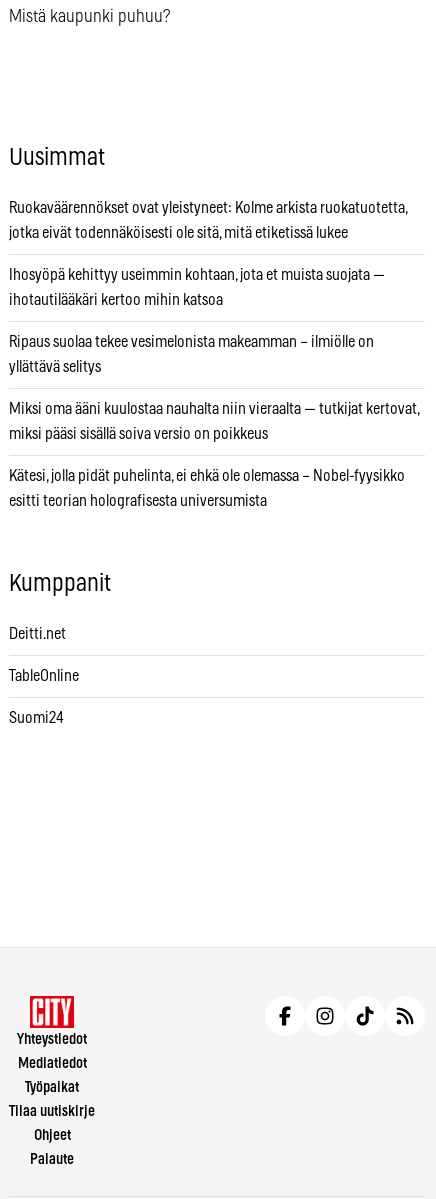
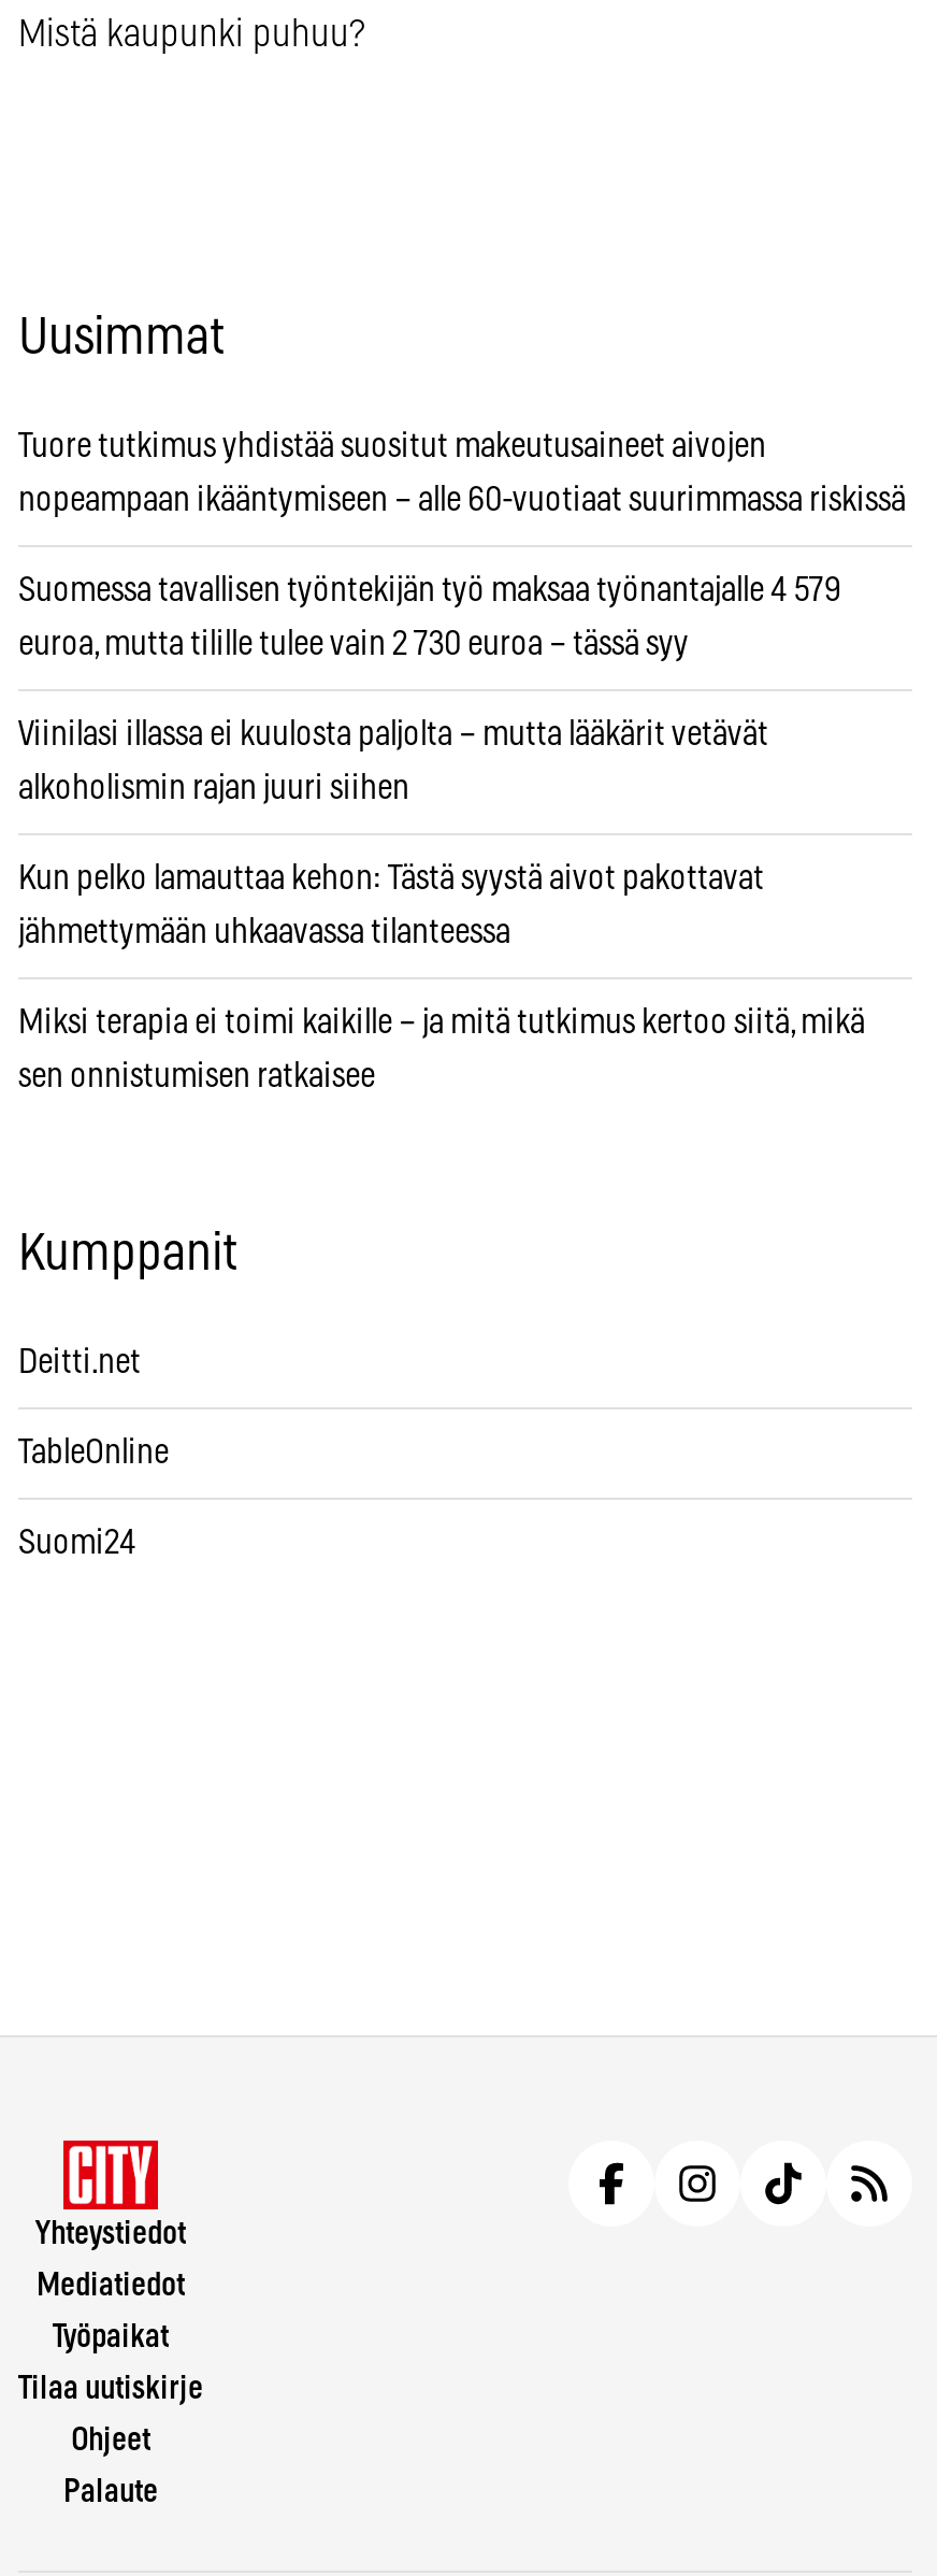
[9,200,407,216] Ruokaväärennökset ovat yleistyneet: Kolme arkista ruokatuotetta, -> [18,429,766,464] Tuore tutkimus yhdistää suositut makeutusaineet aivojen
[9,225,348,241] jotka eivät todennäköisesti ole sitä, mitä etiketissä lukee -> [18,483,906,518] nopeampaan ikääntymiseen – alle 60-vuotiaat suurimmassa riskissä
[9,267,385,283] Ihosyöpä kehittyy useimmin kohtaan, jota et muista suojata — -> [18,573,841,608] Suomessa tavallisen työntekijän työ maksaa työnantajalle 4 579
[9,292,223,308] ihotautilääkäri kertoo mihin katsoa -> [18,627,689,662] euroa, mutta tilille tulee vain 2 730 euroa – tässä syy
[9,334,374,350] Ripaus suolaa tekee vesimelonista makeamman – ilmiölle on -> [18,718,768,752] Viinilasi illassa ei kuulosta paljolta – mutta lääkärit vetävät
[9,359,101,375] yllättävä selitys -> [18,771,409,806] alkoholismin rajan juuri siihen
[9,401,419,417] Miksi oma ääni kuulostaa nauhalta niin vieraalta — tutkijat kertovat, -> [18,862,764,896] Kun pelko lamauttaa kehon: Tästä syystä aivot pakottavat
[9,426,268,442] miksi pääsi sisällä soiva versio on poikkeus -> [18,915,510,950] jähmettymään uhkaavassa tilanteessa
[9,468,405,484] Kätesi, jolla pidät puhelinta, ei ehkä ole olemassa – Nobel-fyysikko -> [18,1006,865,1040] Miksi terapia ei toimi kaikille – ja mitä tutkimus kertoo siitä, mikä
[9,493,267,509] esitti teorian holografisesta universumista -> [18,1059,375,1094] sen onnistumisen ratkaisee

